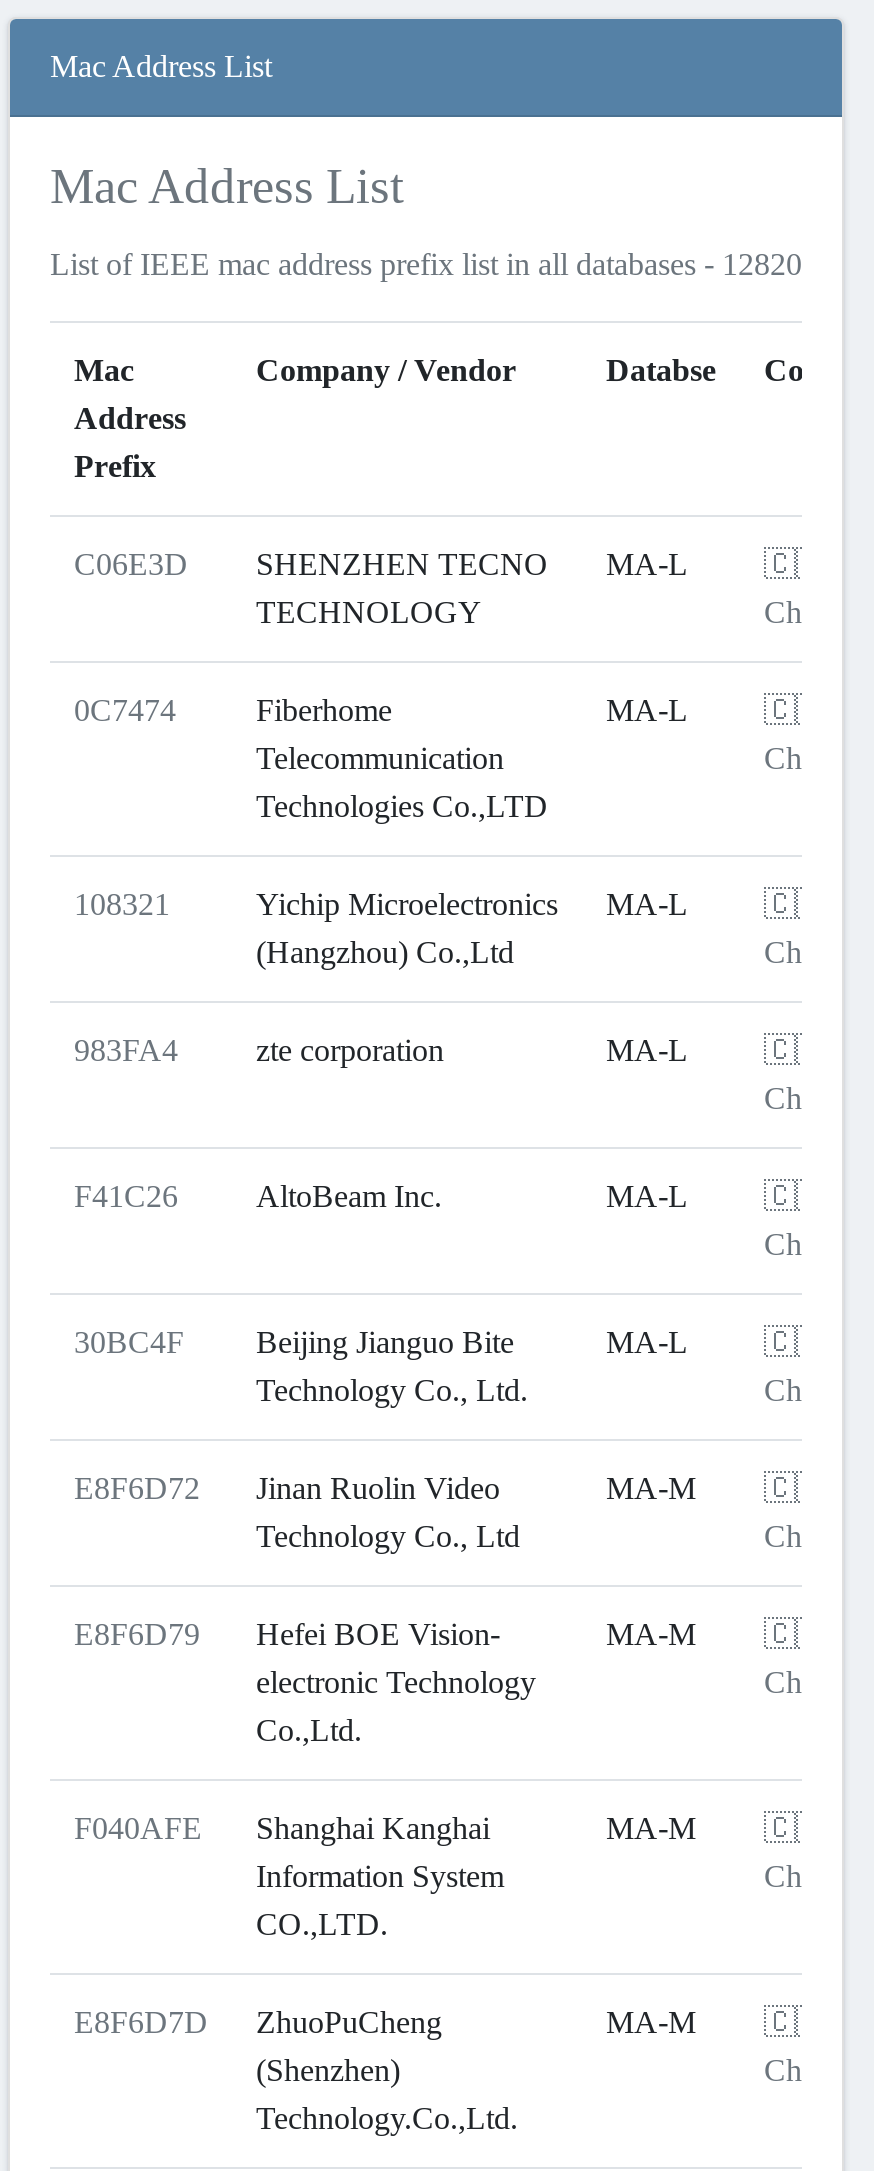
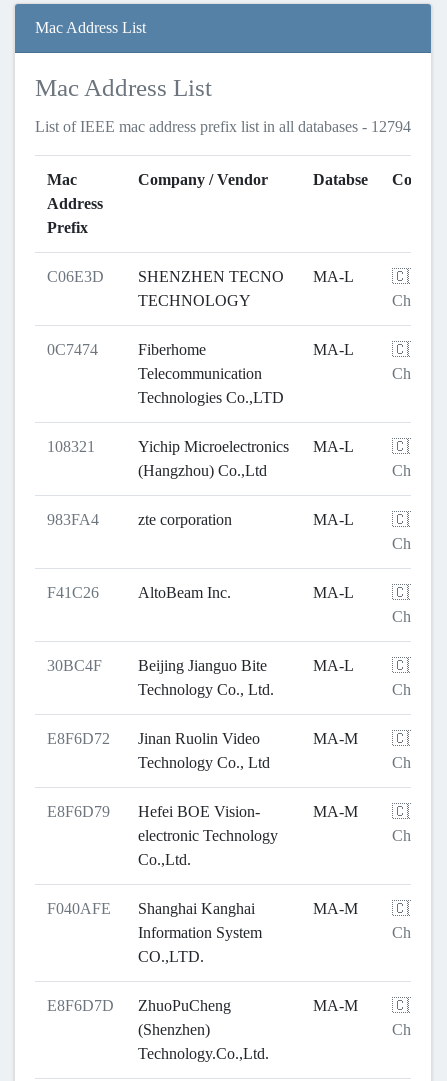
[50,247,802,281] List of IEEE mac address prefix list in all databases - 12820 -> [35,118,411,135] List of IEEE mac address prefix list in all databases - 12794

